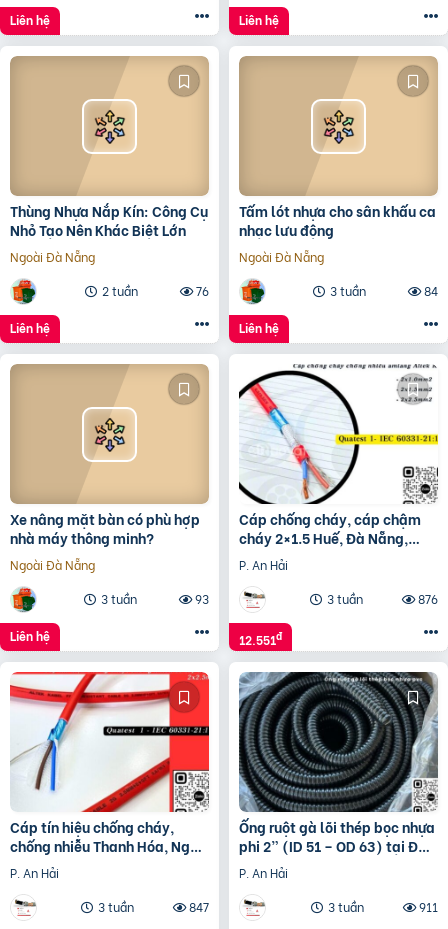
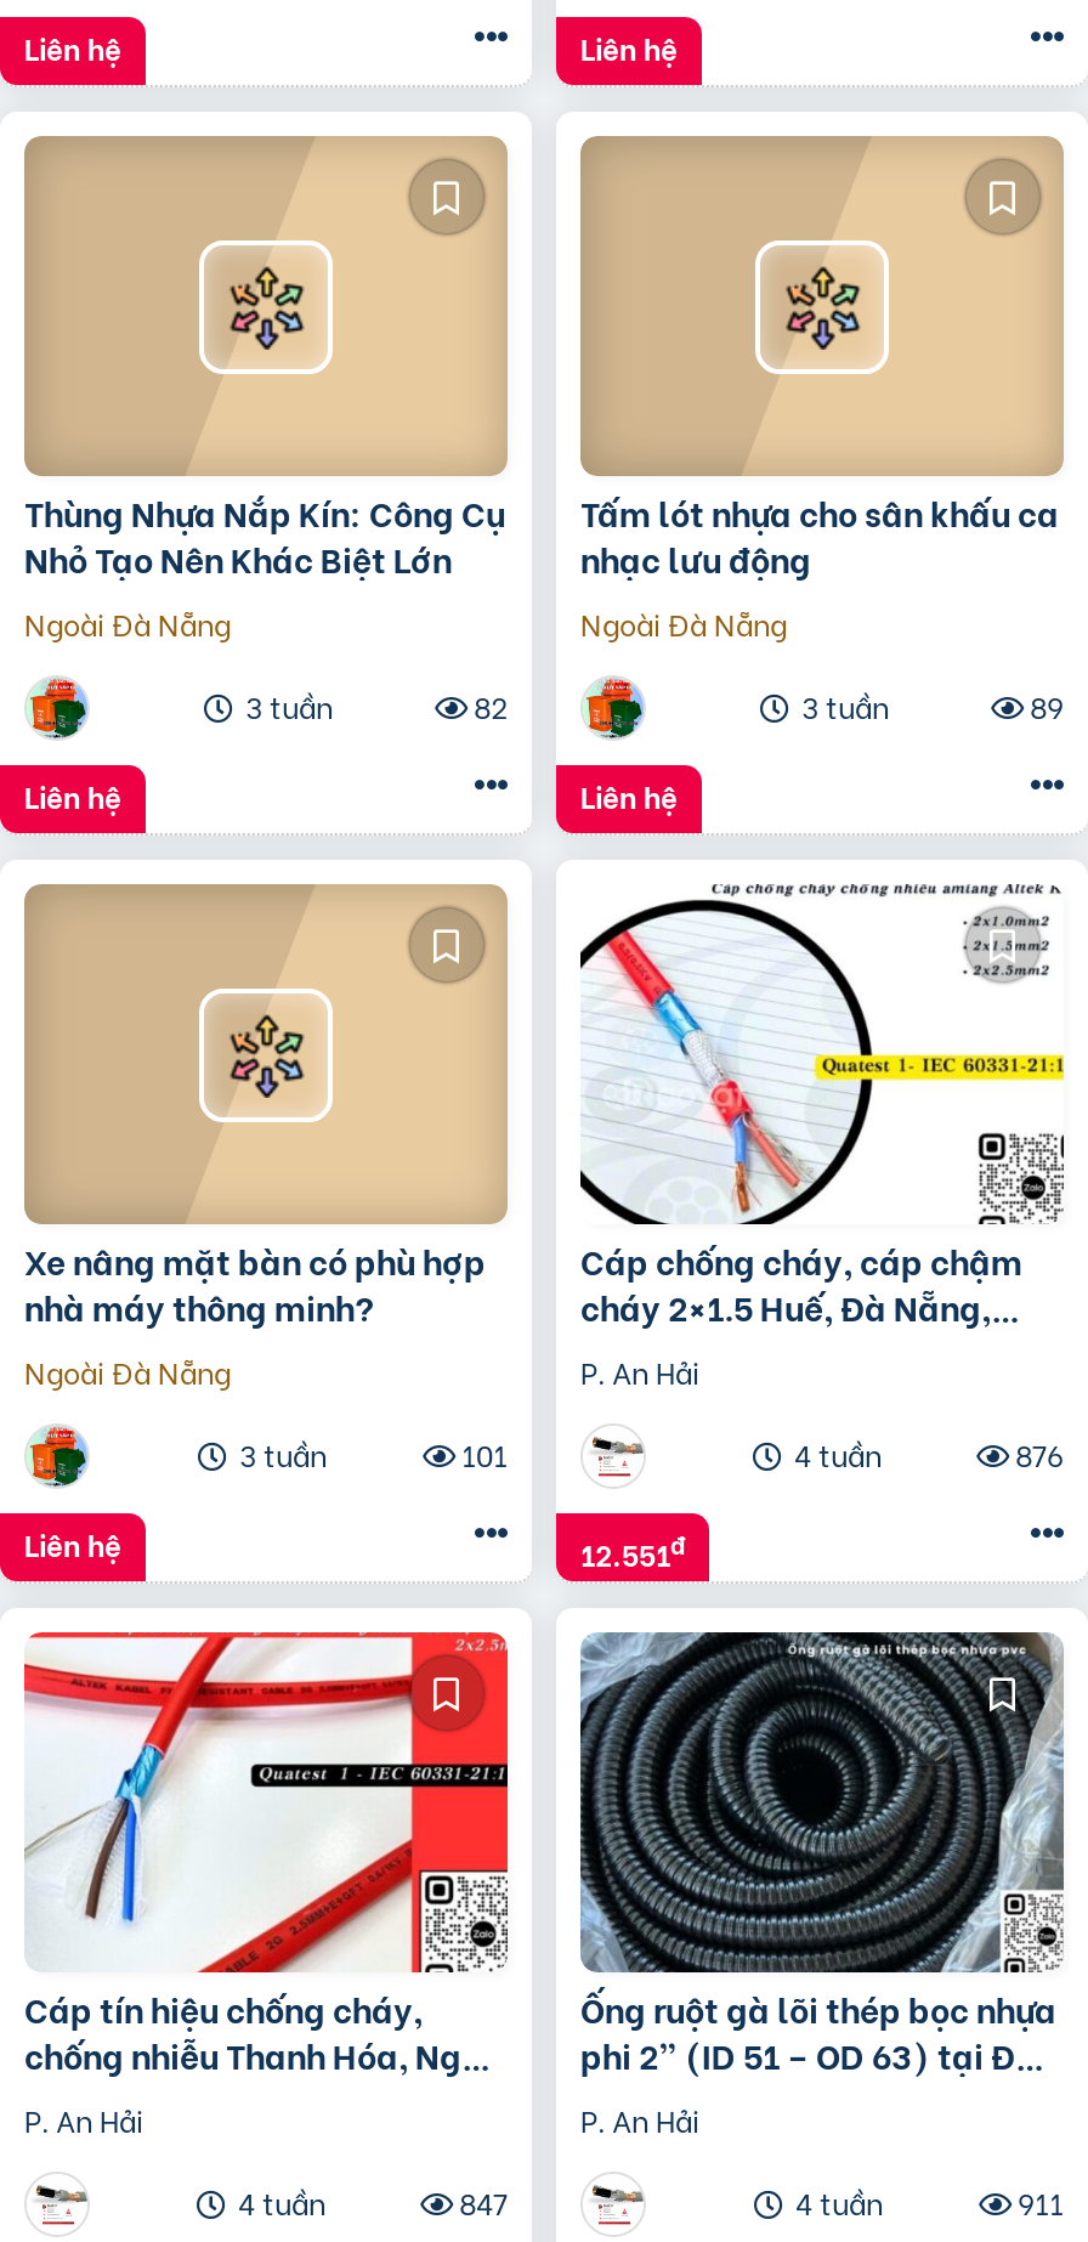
[101,282,137,299] 2 tuần -> [245,685,333,726] 3 tuần
[196,282,209,299] 76 -> [474,685,508,726] 82
[424,282,438,299] 84 -> [1030,685,1064,726] 89
[195,590,209,607] 93 -> [461,1433,508,1474] 101
[327,590,363,607] 3 tuần -> [794,1433,882,1474] 4 tuần
[98,898,134,915] 3 tuần -> [238,2181,325,2222] 4 tuần
[327,898,363,915] 3 tuần -> [795,2181,883,2222] 4 tuần

